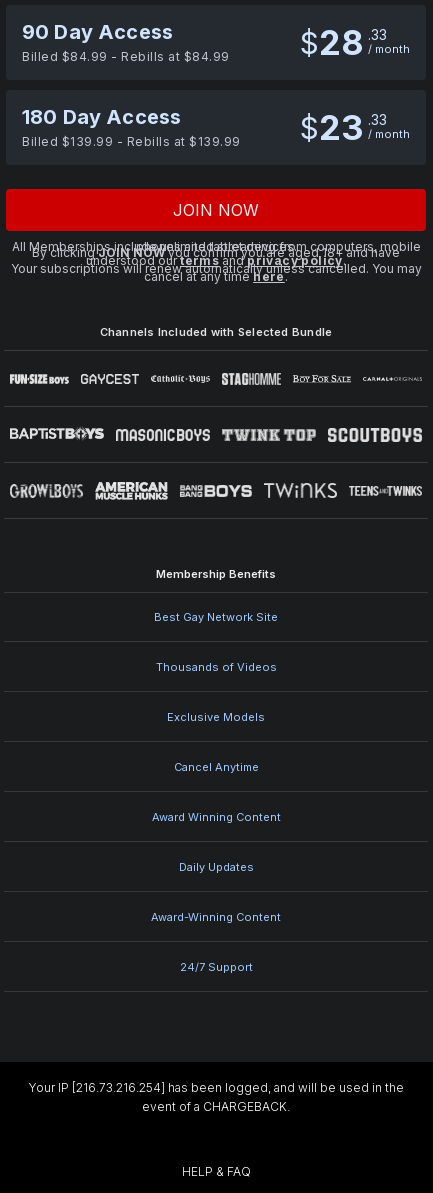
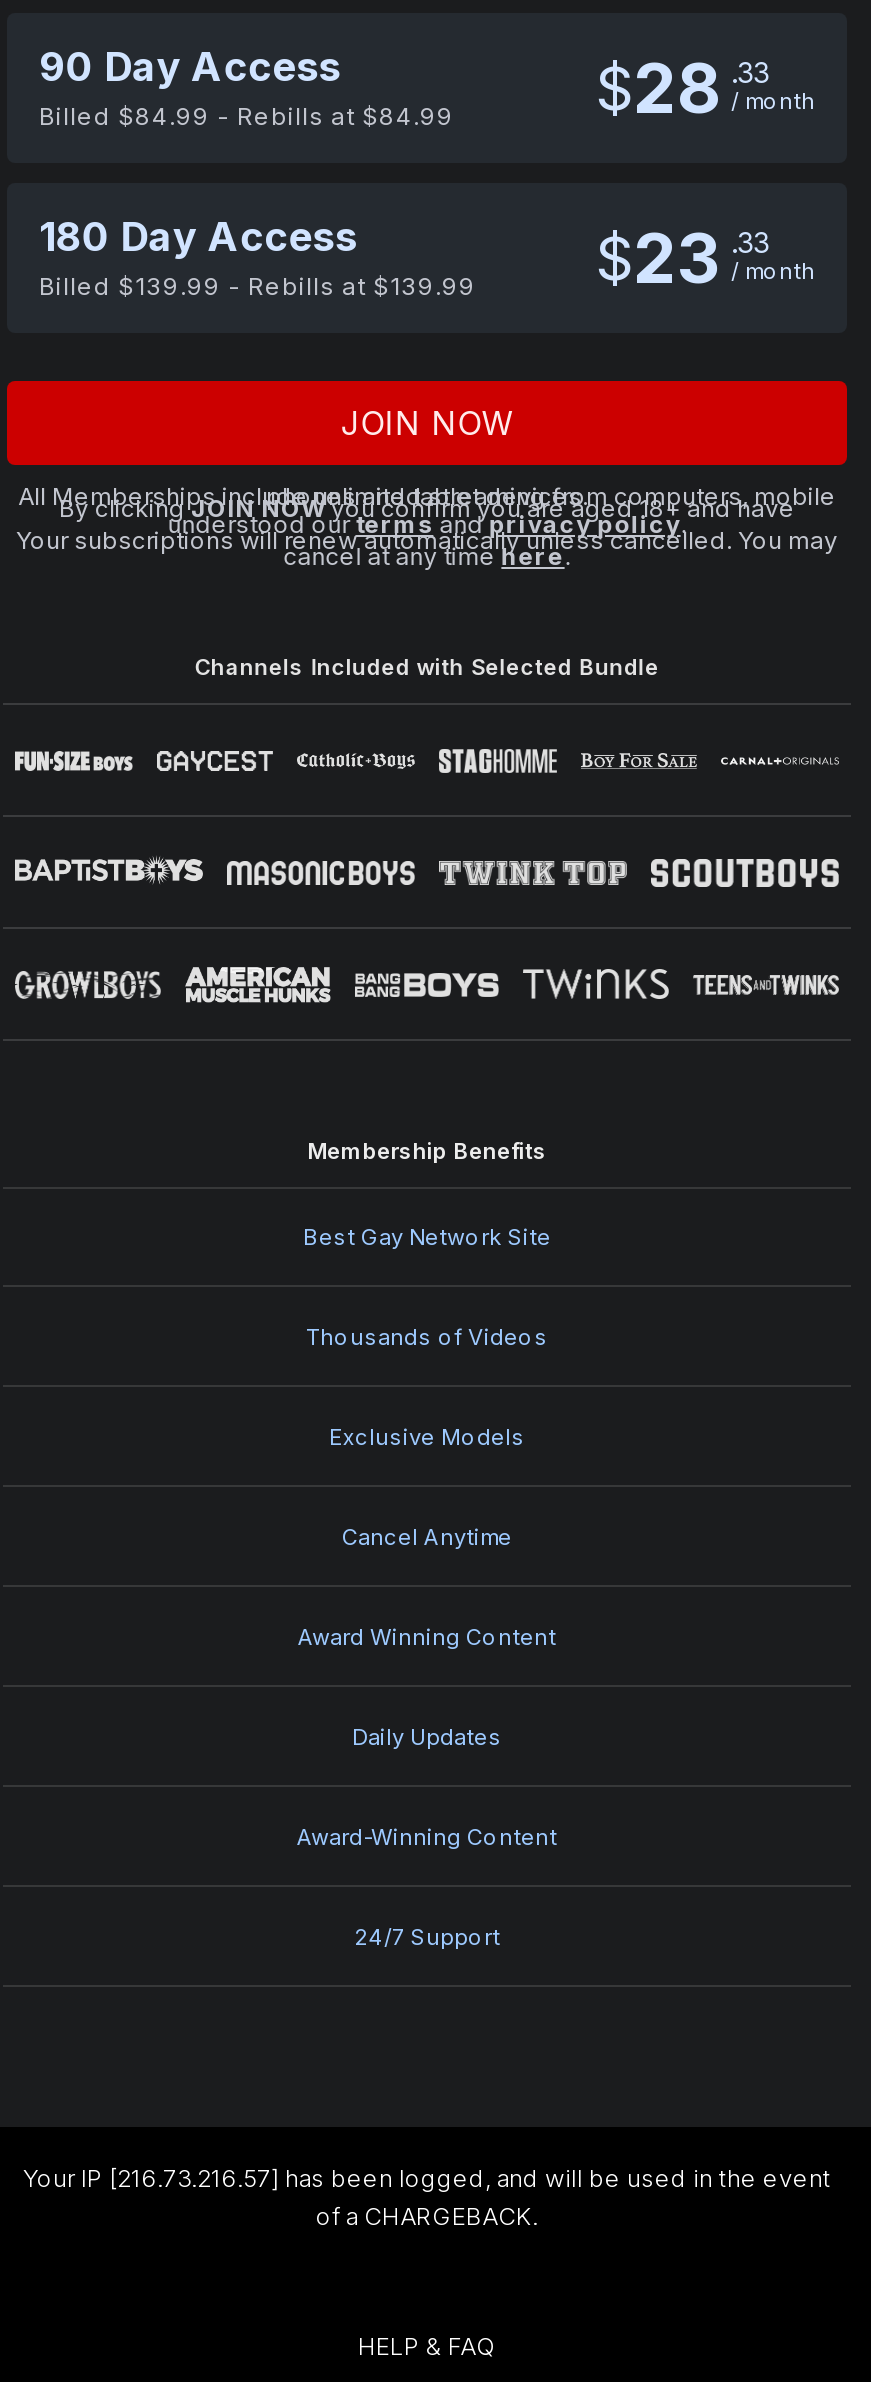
[28,1080,403,1114] Your IP [216.73.216.254] has been logged, and will be used in the | event of a CHARGEBACK. -> [23,2164,831,2232] Your IP [216.73.216.57] has been logged, and will be used in the event | of a CHARGEBACK.

